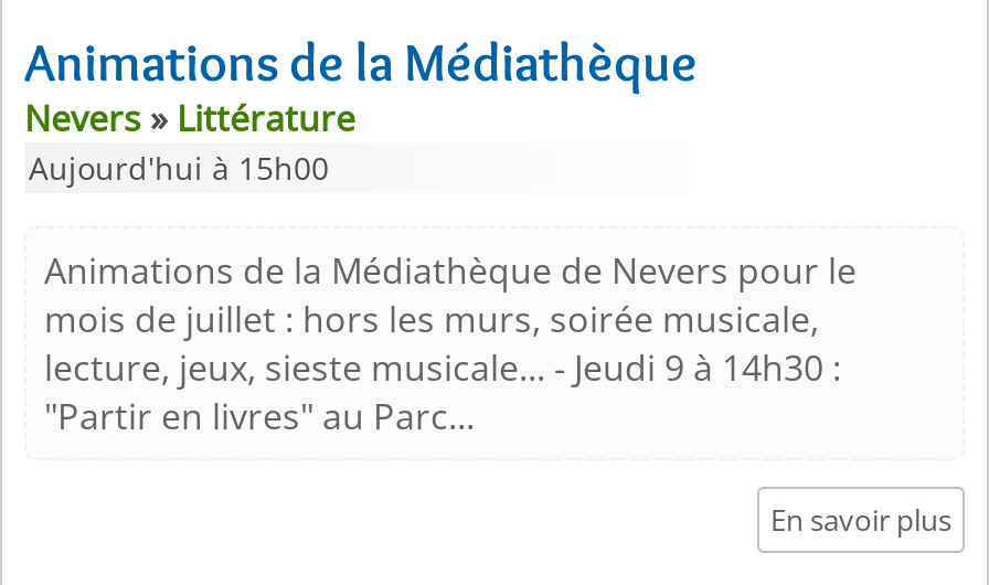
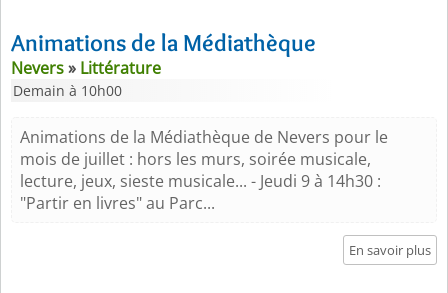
[29,147,329,189] Aujourd'hui à 15h00 -> [13,81,122,100] Demain à 10h00

